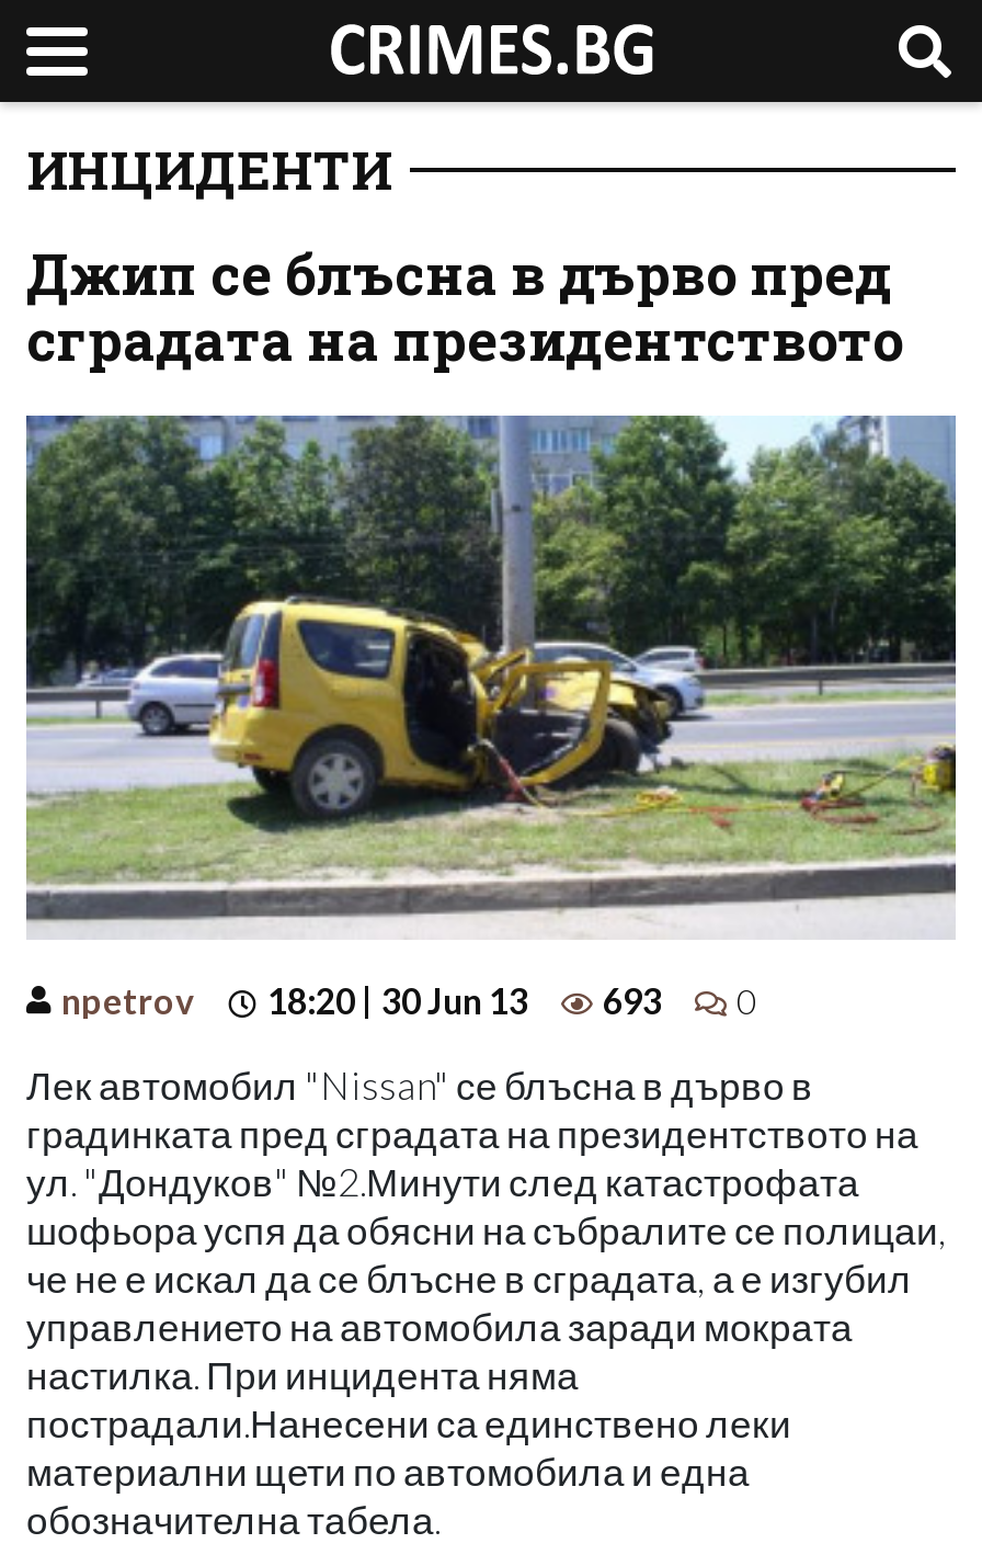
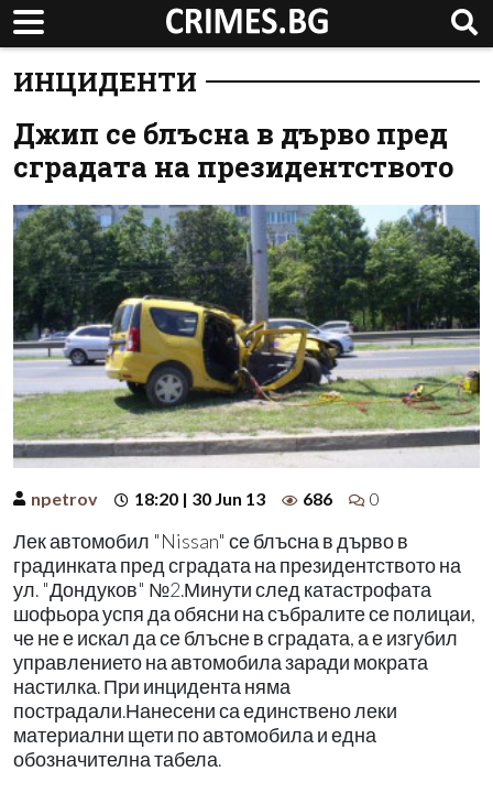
[603,978,662,1020] 693 -> [303,487,332,508] 686

